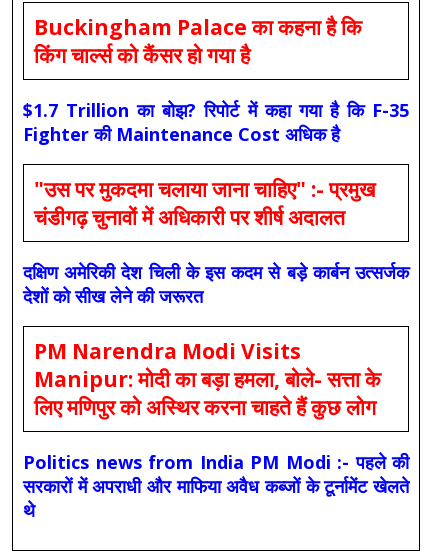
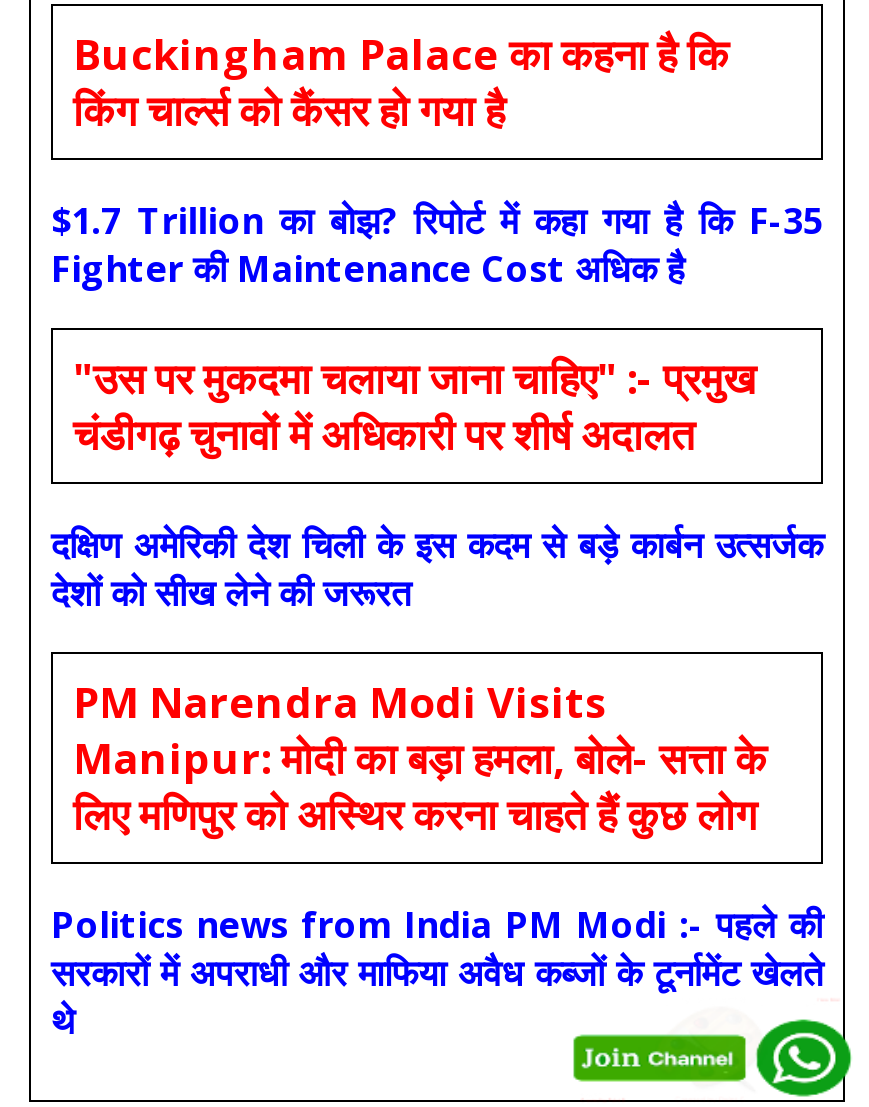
none -> [571,1018,853,1098] [image]

